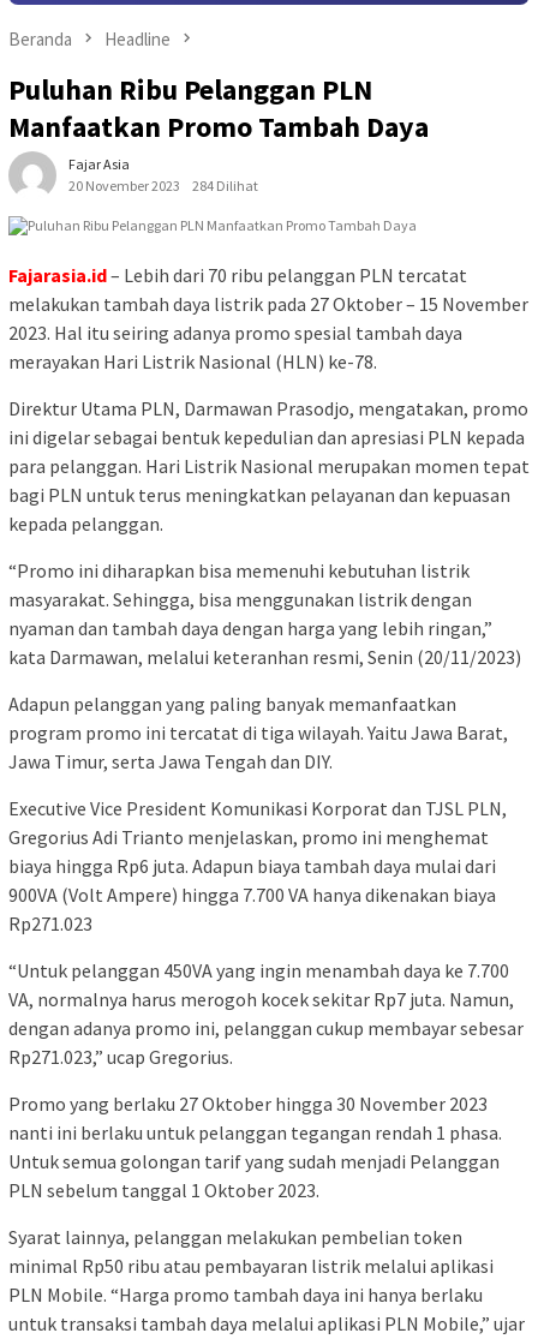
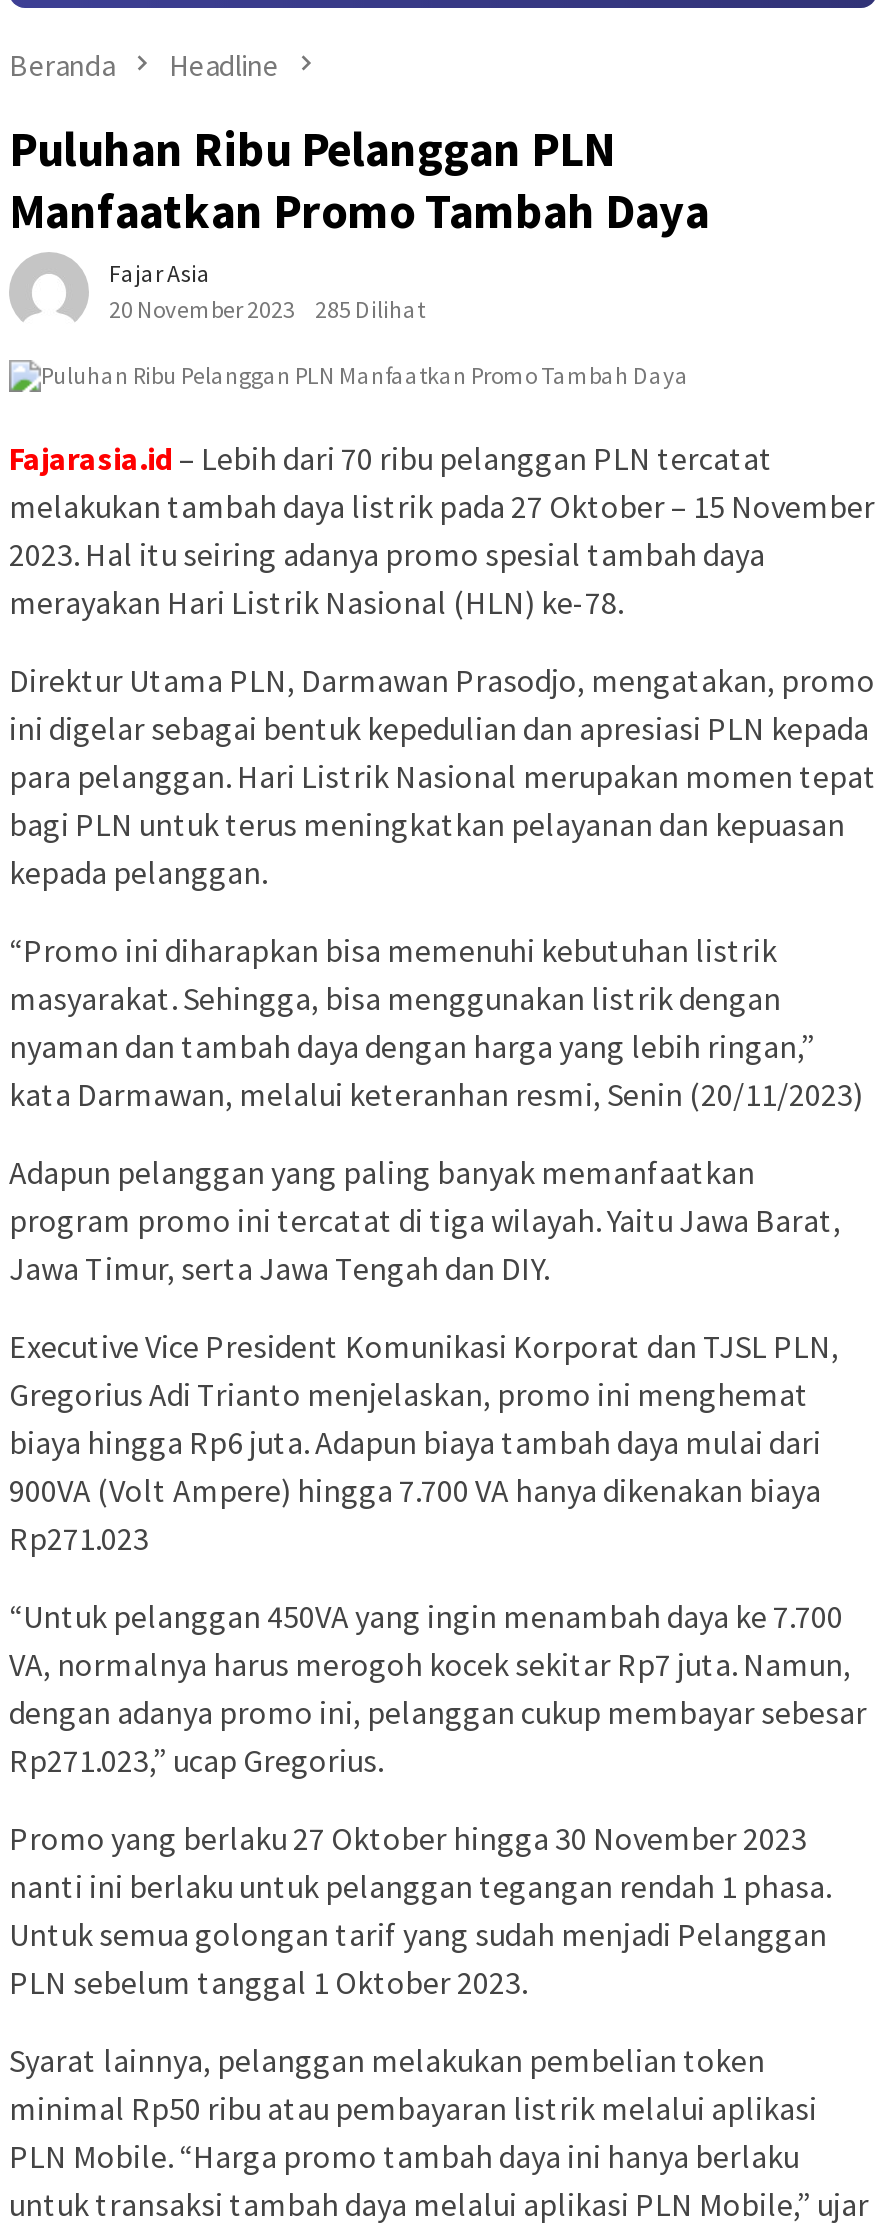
[68,177,258,195] 20 November 2023 284 Dilihat -> [109,295,425,325] 20 November 2023 285 Dilihat

